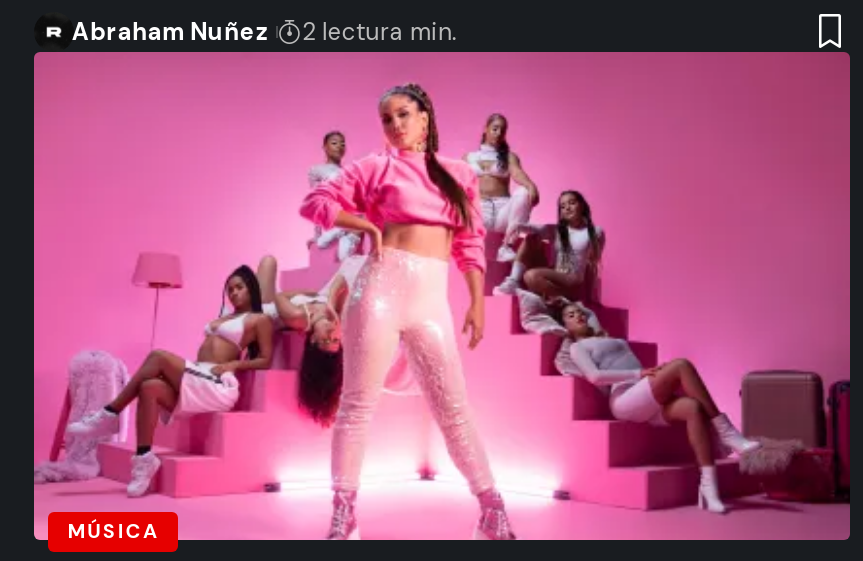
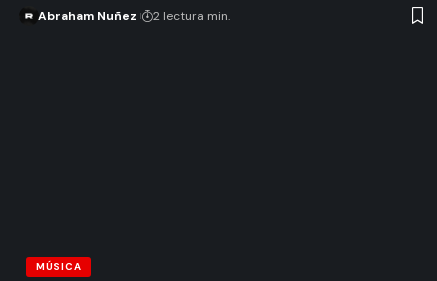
[32,50,852,542] [image] -> none

